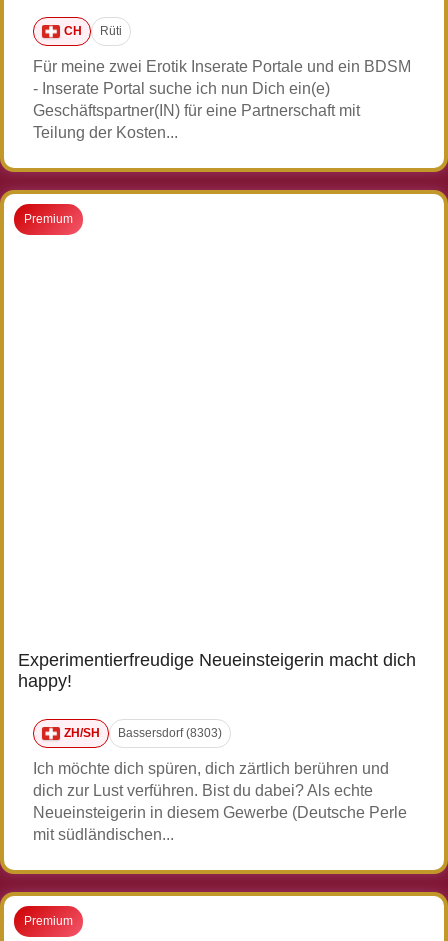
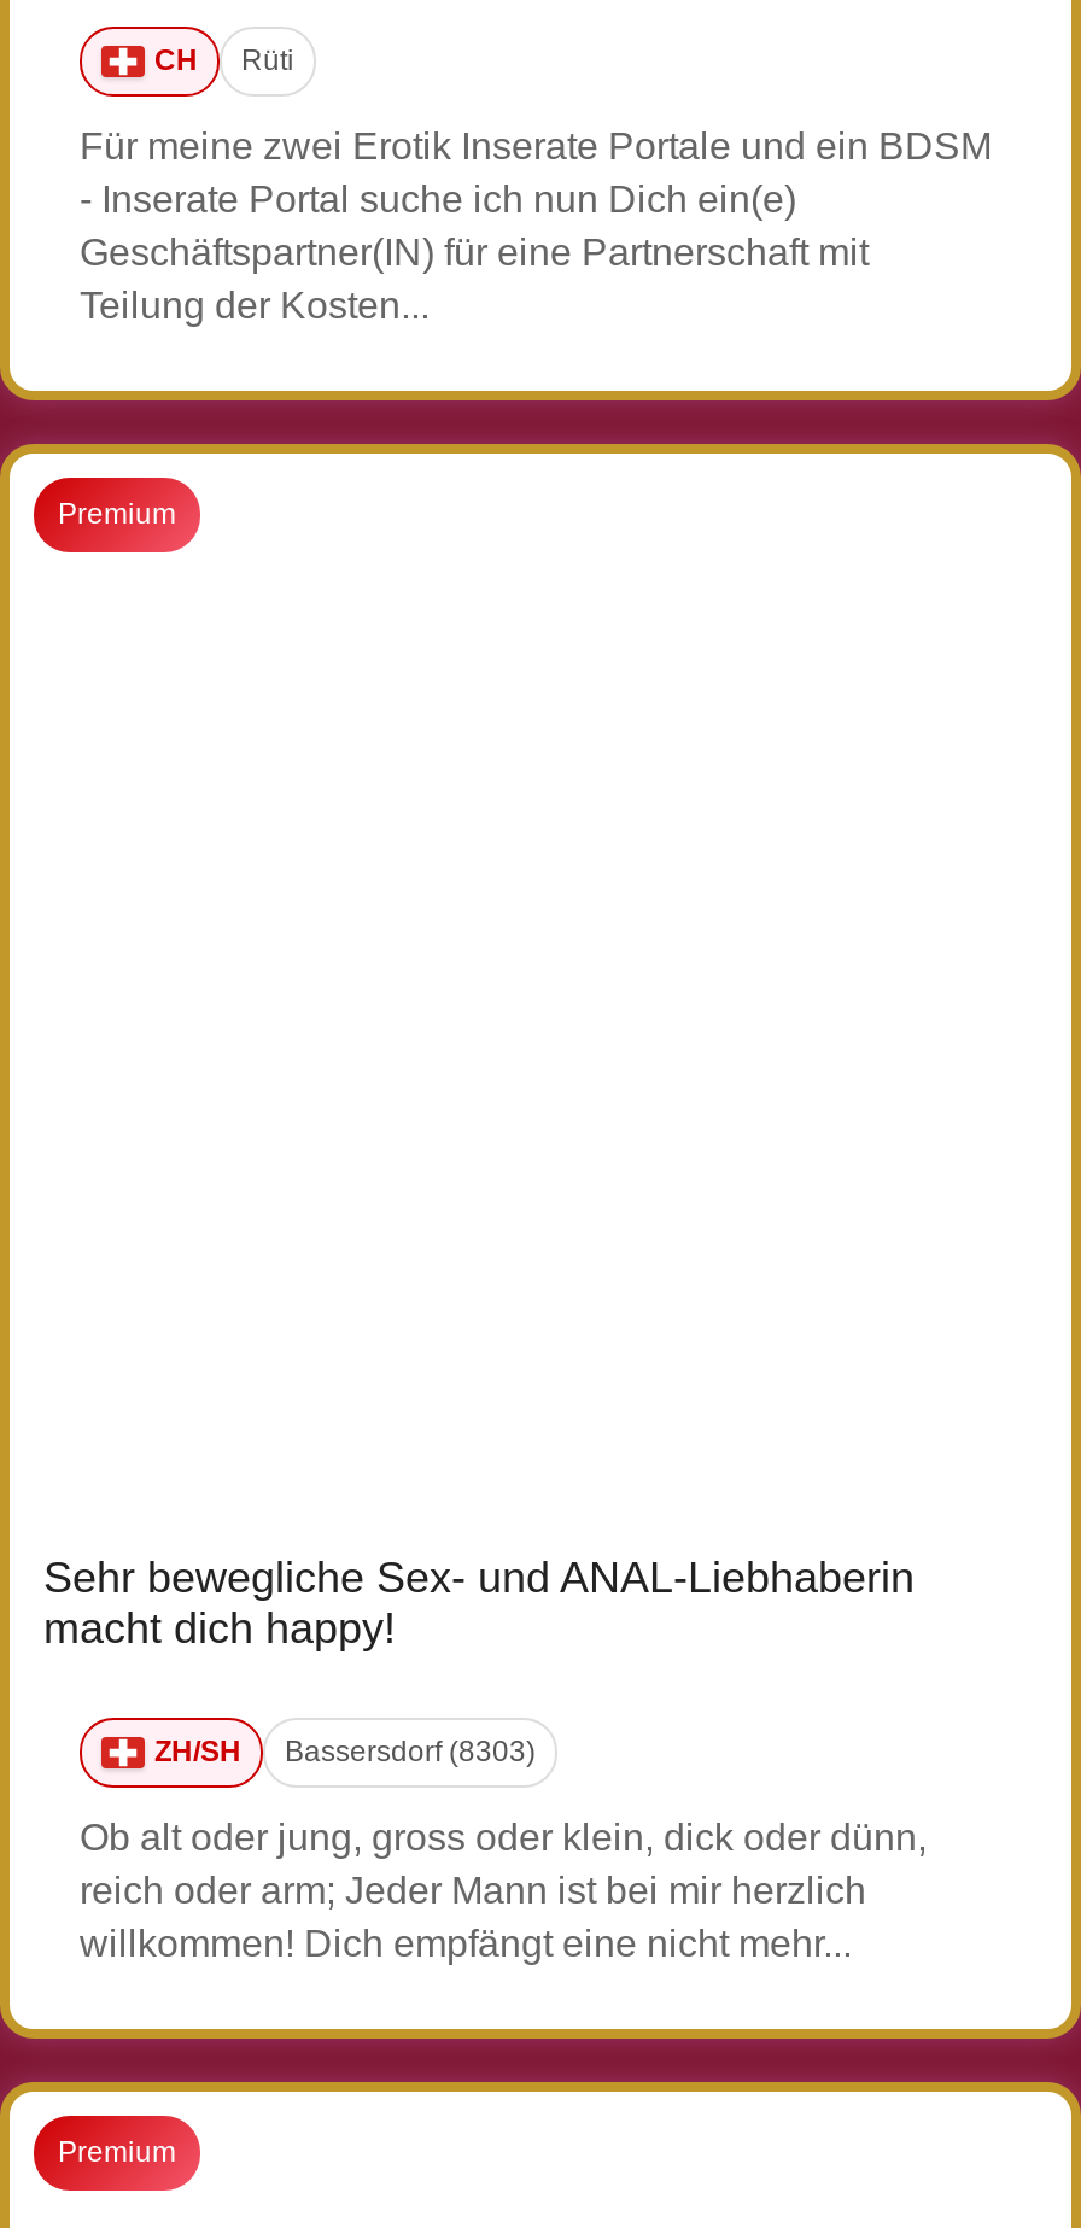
[18,650,416,691] Experimentierfreudige Neueinsteigerin macht dich | happy! -> [43,1553,915,1652] Sehr bewegliche Sex- und ANAL-Liebhaberin | macht dich happy!
[33,760,407,843] Ich möchte dich spüren, dich zärtlich berühren und | dich zur Lust verführen. Bist du dabei? Als echte | Neueinsteigerin in diesem Gewerbe (Deutsche Perle | mit südländischen... -> [80,1818,927,1965] Ob alt oder jung, gross oder klein, dick oder dünn, | reich oder arm; Jeder Mann ist bei mir herzlich | willkommen! Dich empfängt eine nicht mehr...

